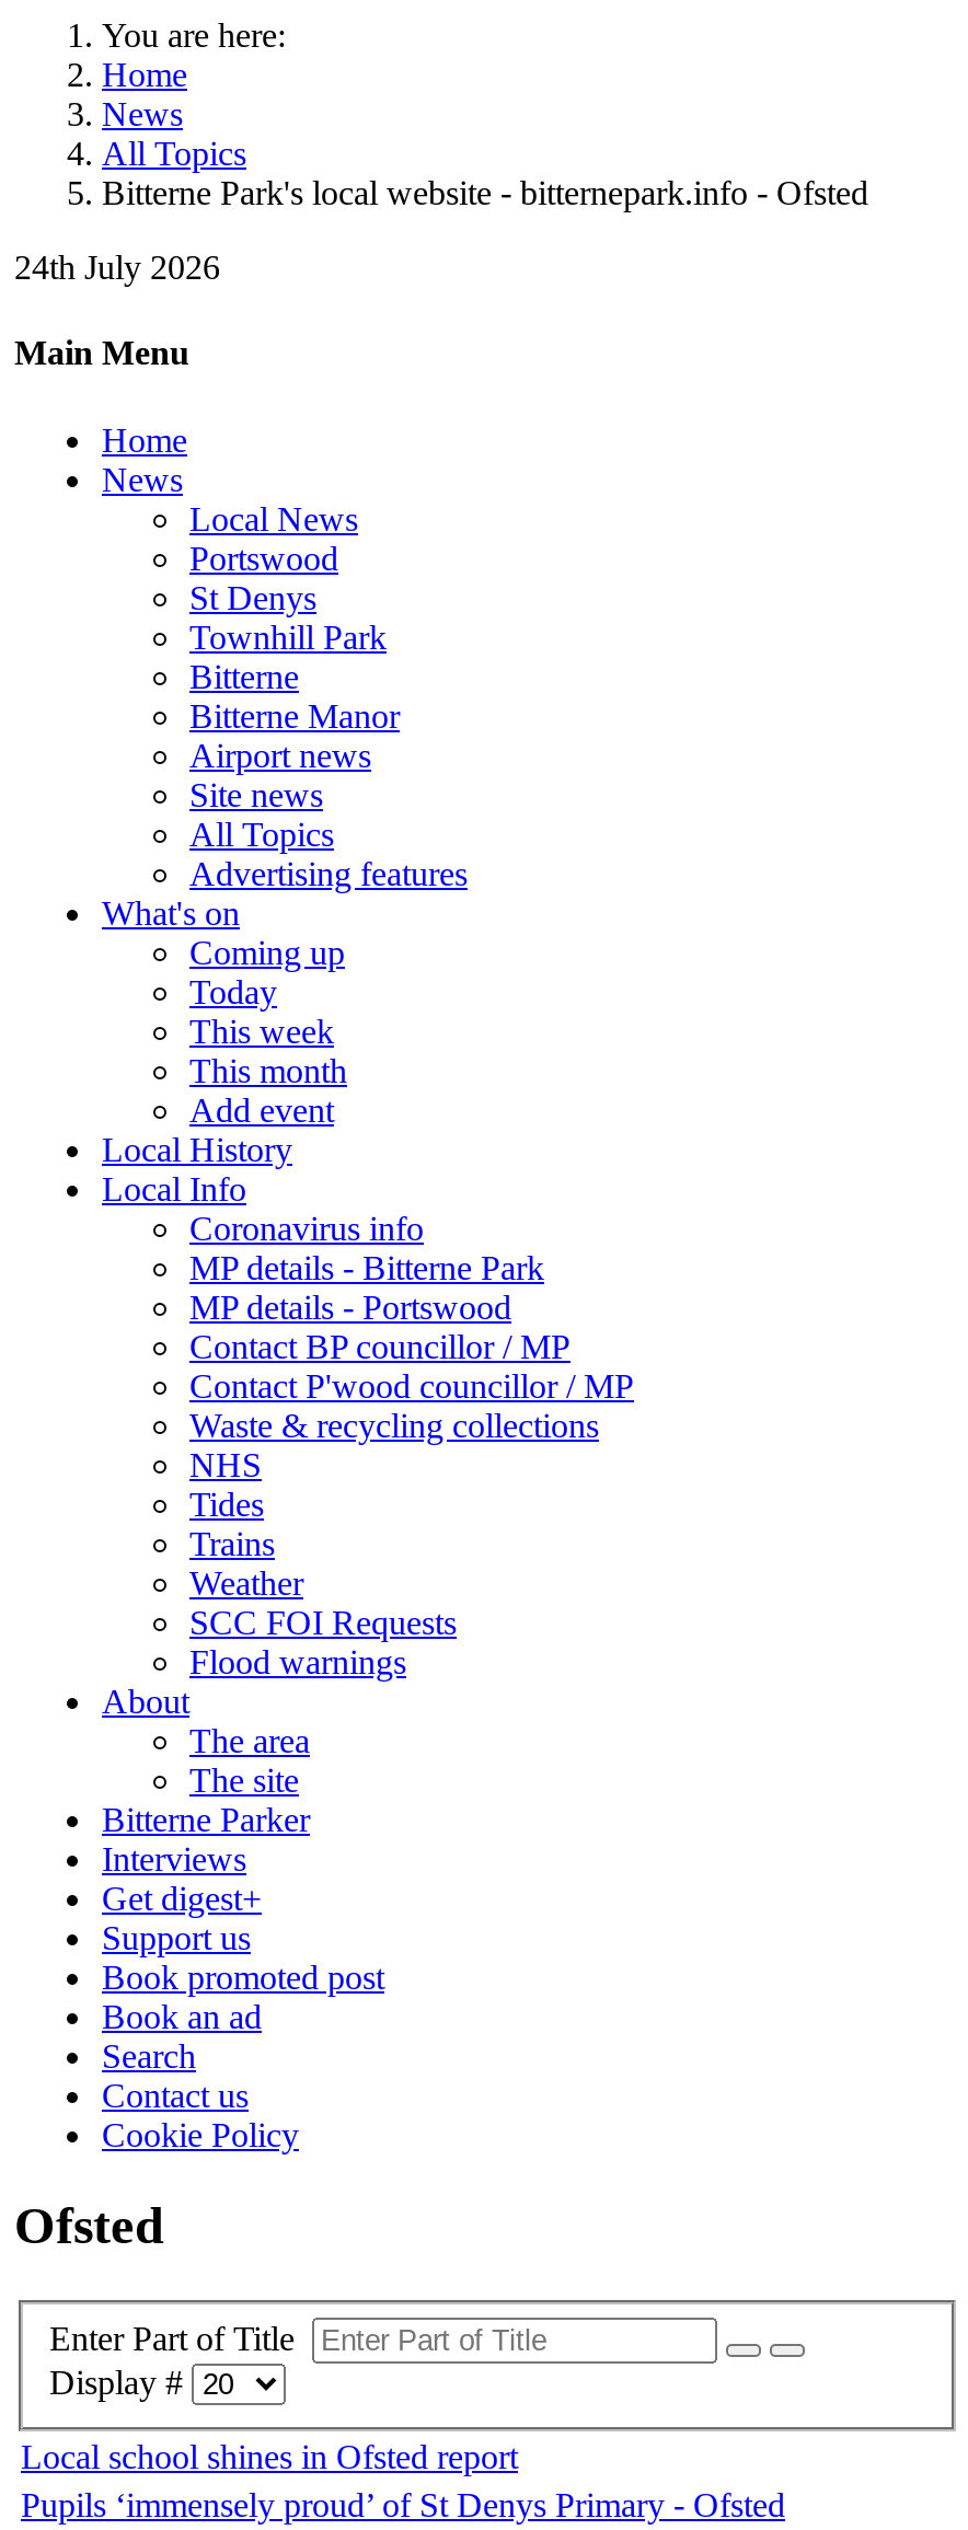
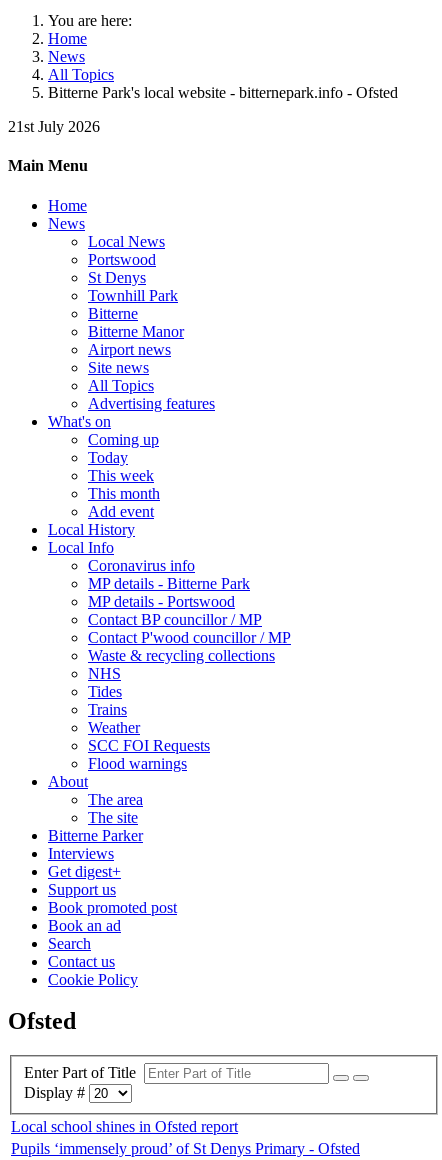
[14,249,220,286] 24th July 2026 -> [8,118,100,135] 21st July 2026

